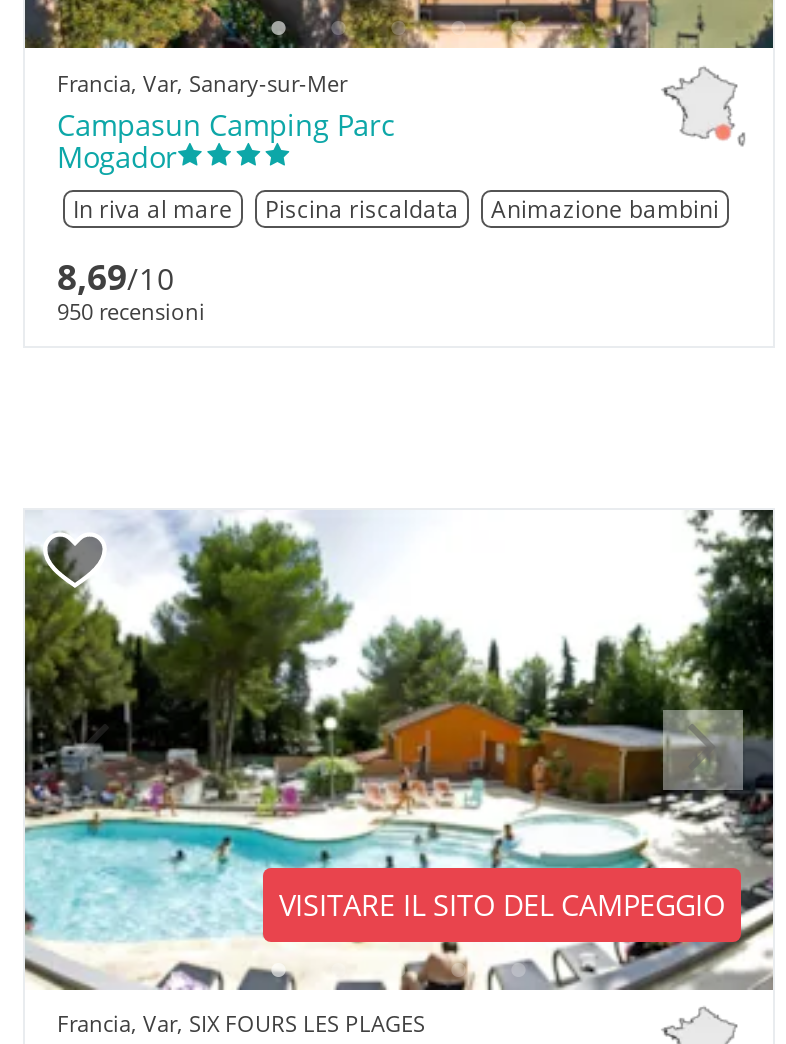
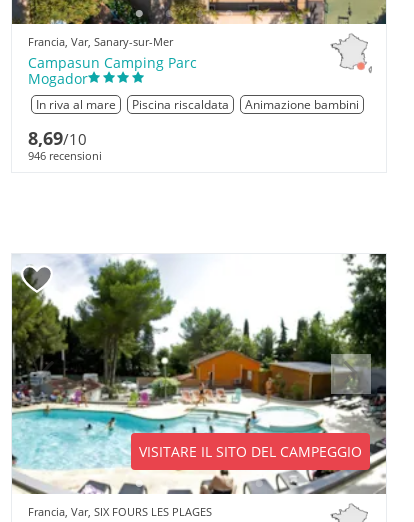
[57,296,205,326] 950 recensioni -> [28,148,102,163] 946 recensioni

